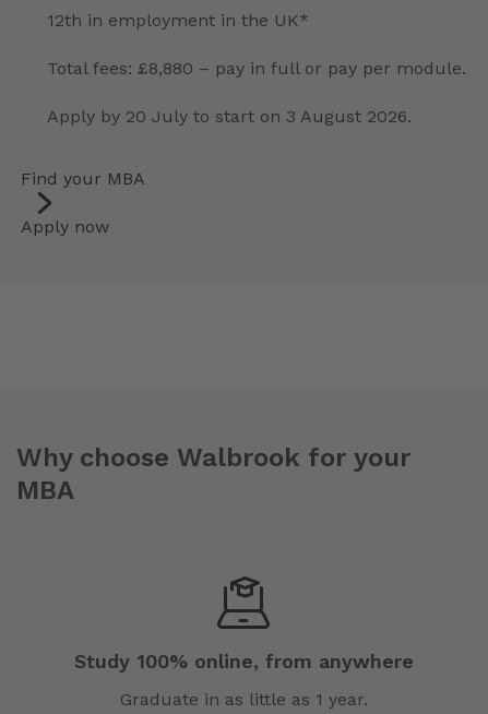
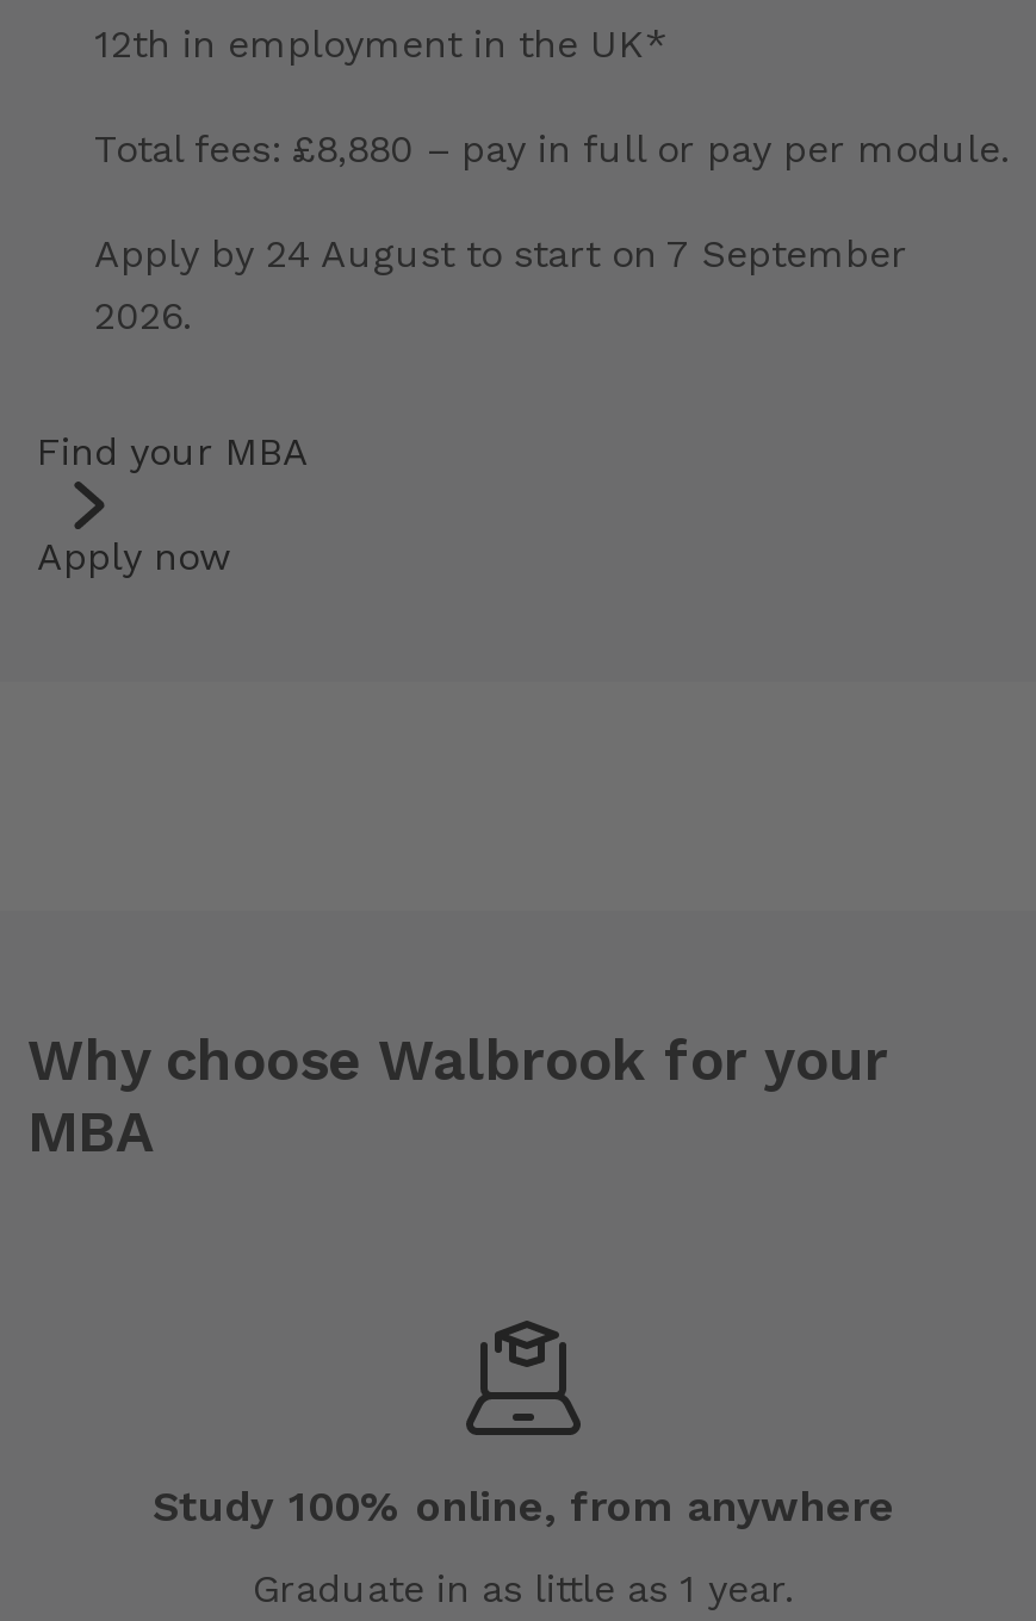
[47,106,412,127] Apply by 20 July to start on 3 August 2026. -> [94,231,907,339] Apply by 24 August to start on 7 September | 2026.

